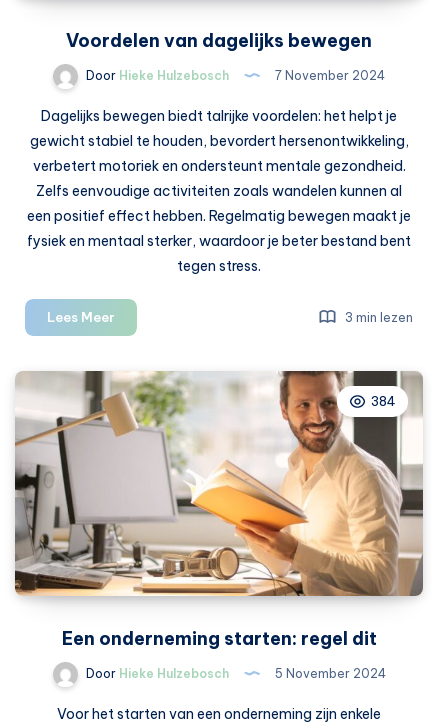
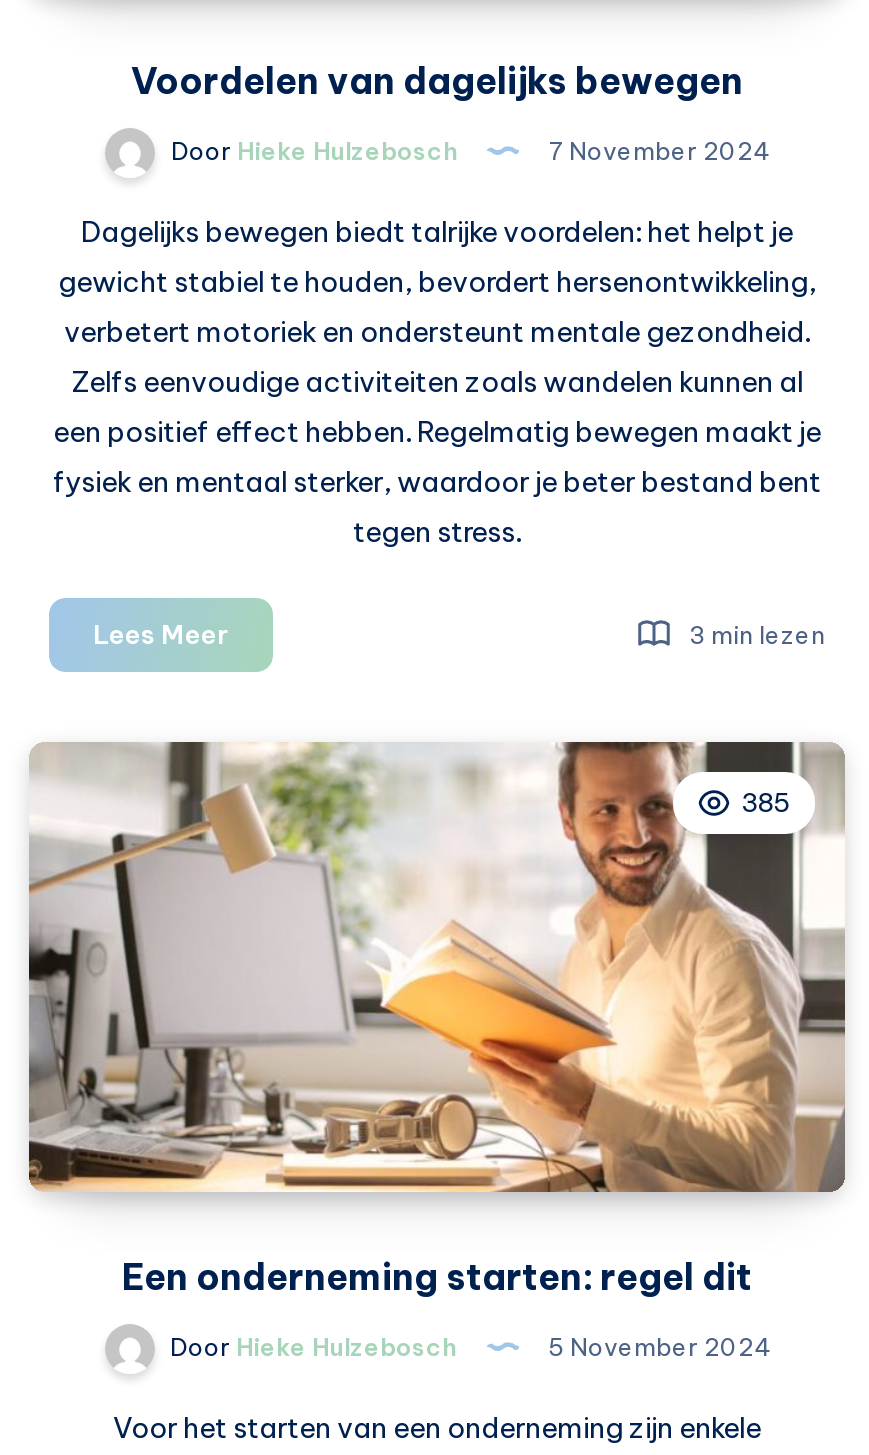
[368,393,396,409] 384 -> [735,786,791,818] 385

